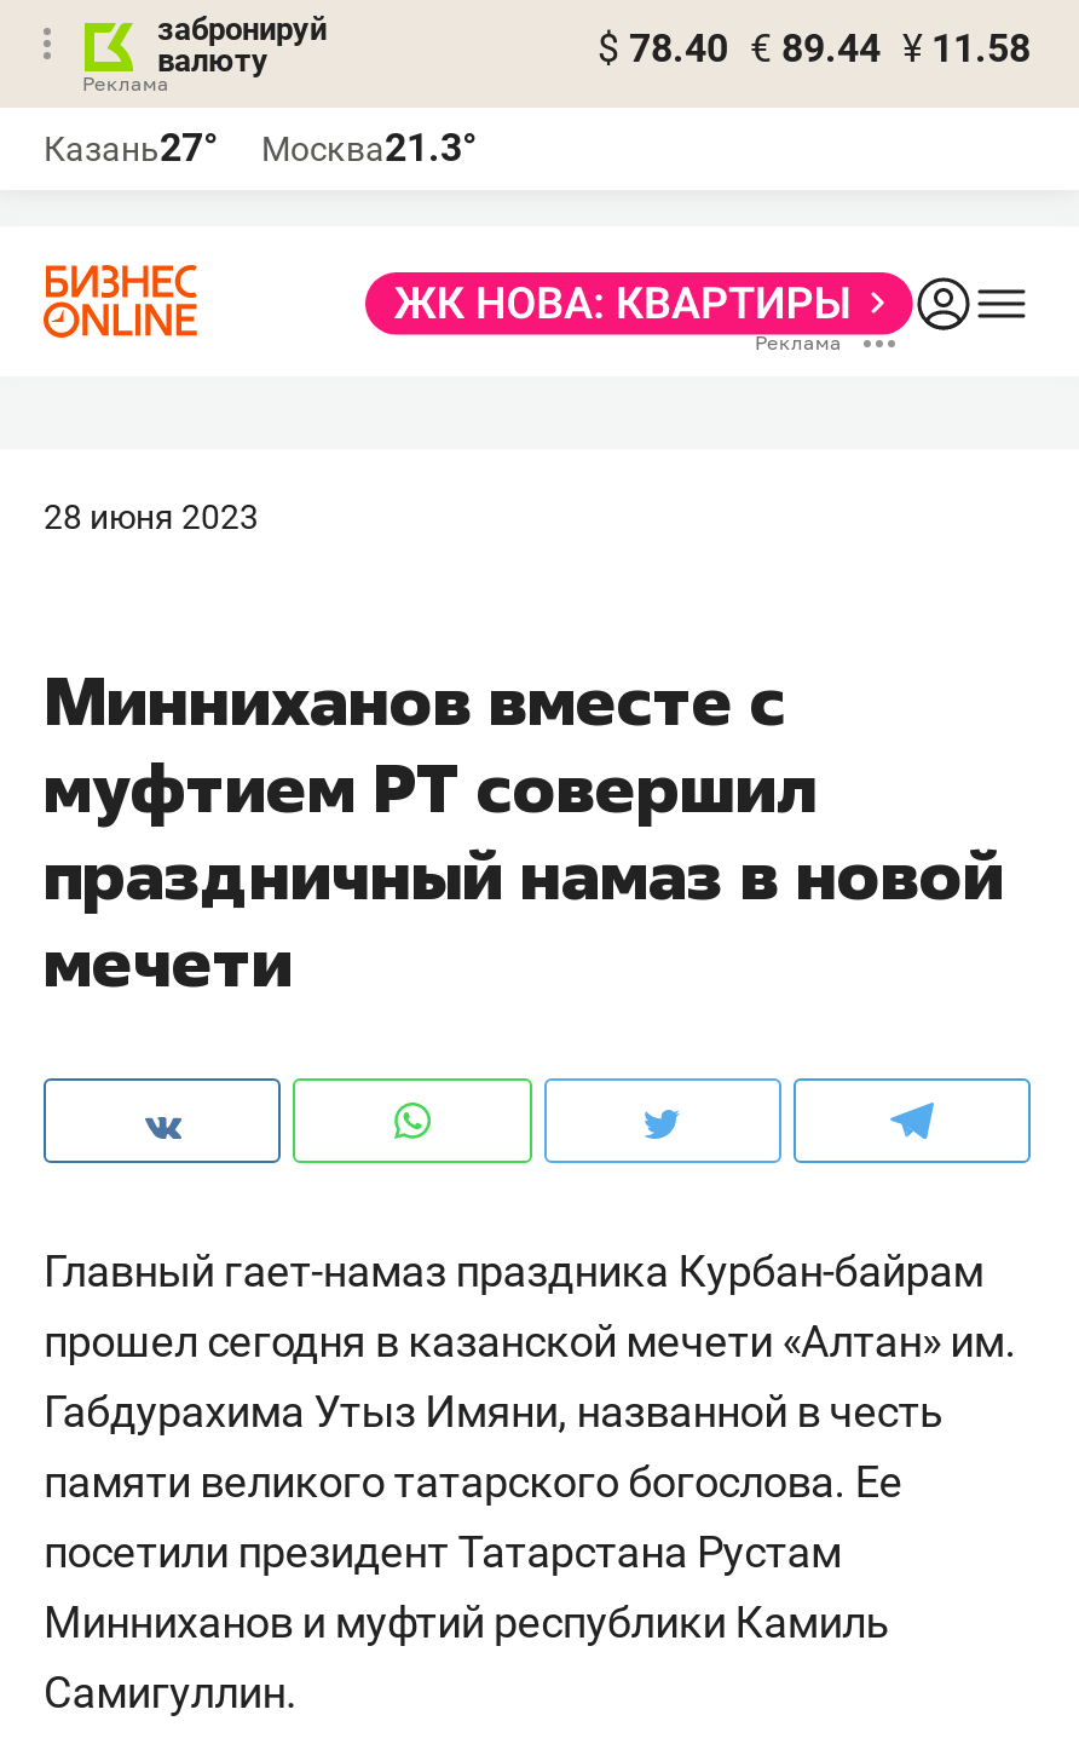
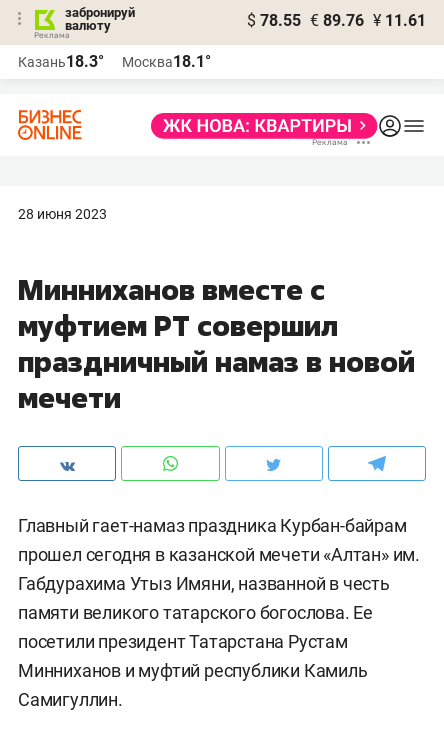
[598,25,1031,71] $ 78.40 € 89.44 ¥ 11.58 -> [247,11,426,30] $ 78.55 € 89.76 ¥ 11.61
[44,125,218,171] Казань27° -> [18,52,104,71] Казань18.3°
[261,125,477,171] Москва21.3° -> [122,52,211,71] Москва18.1°

